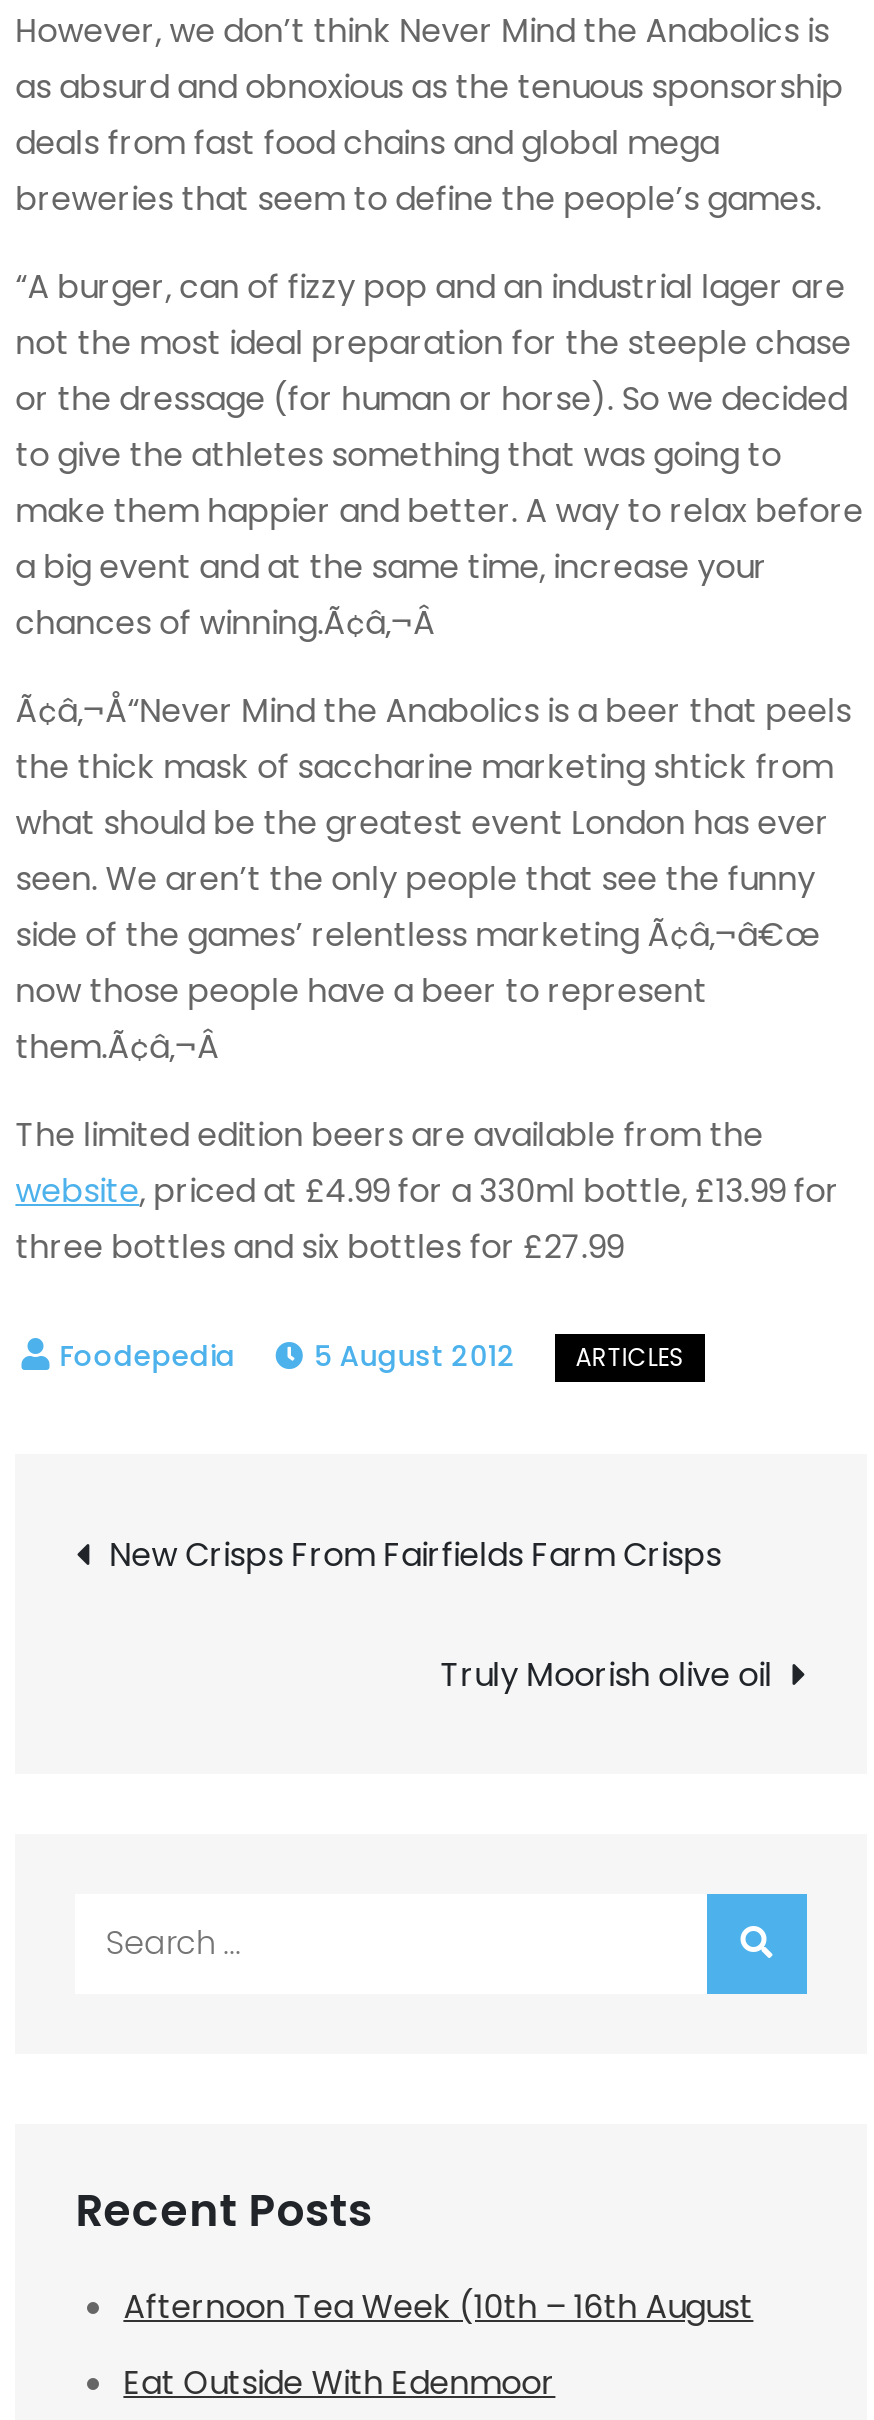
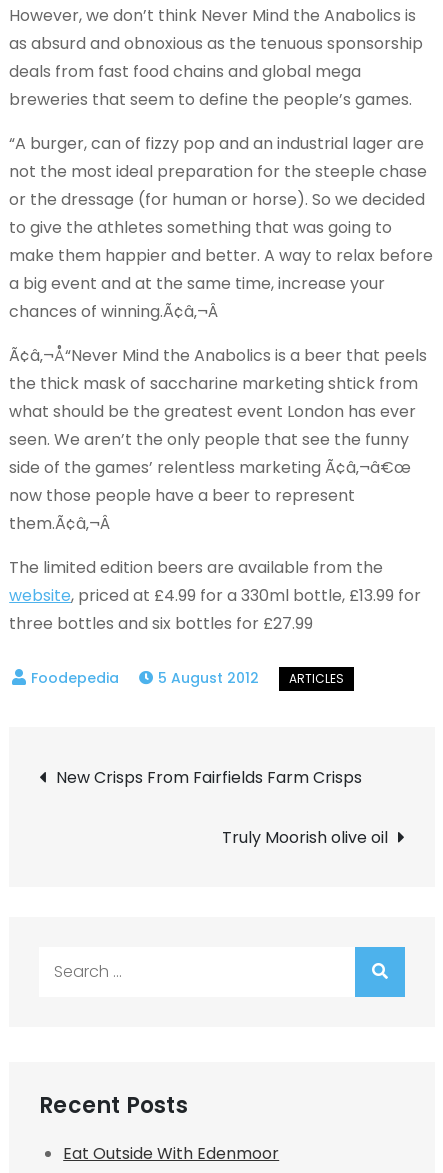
[123,2283,753,2329] Afternoon Tea Week (10th – 16th August -> none

